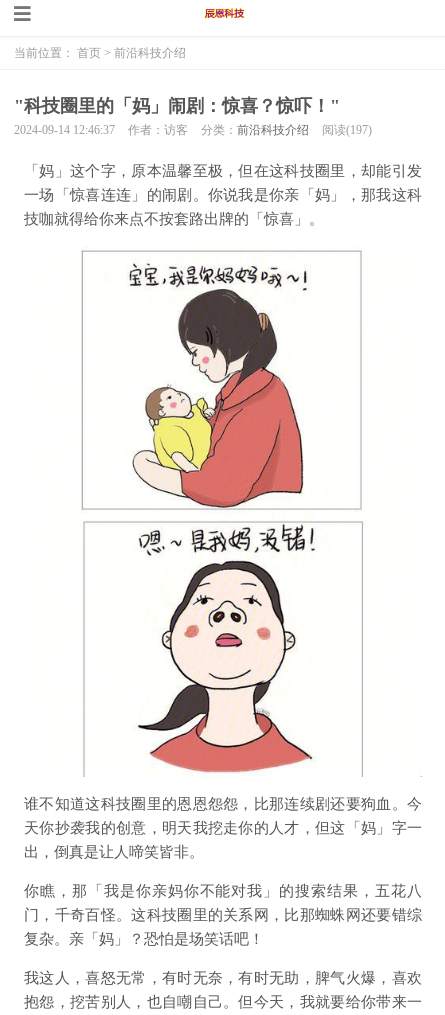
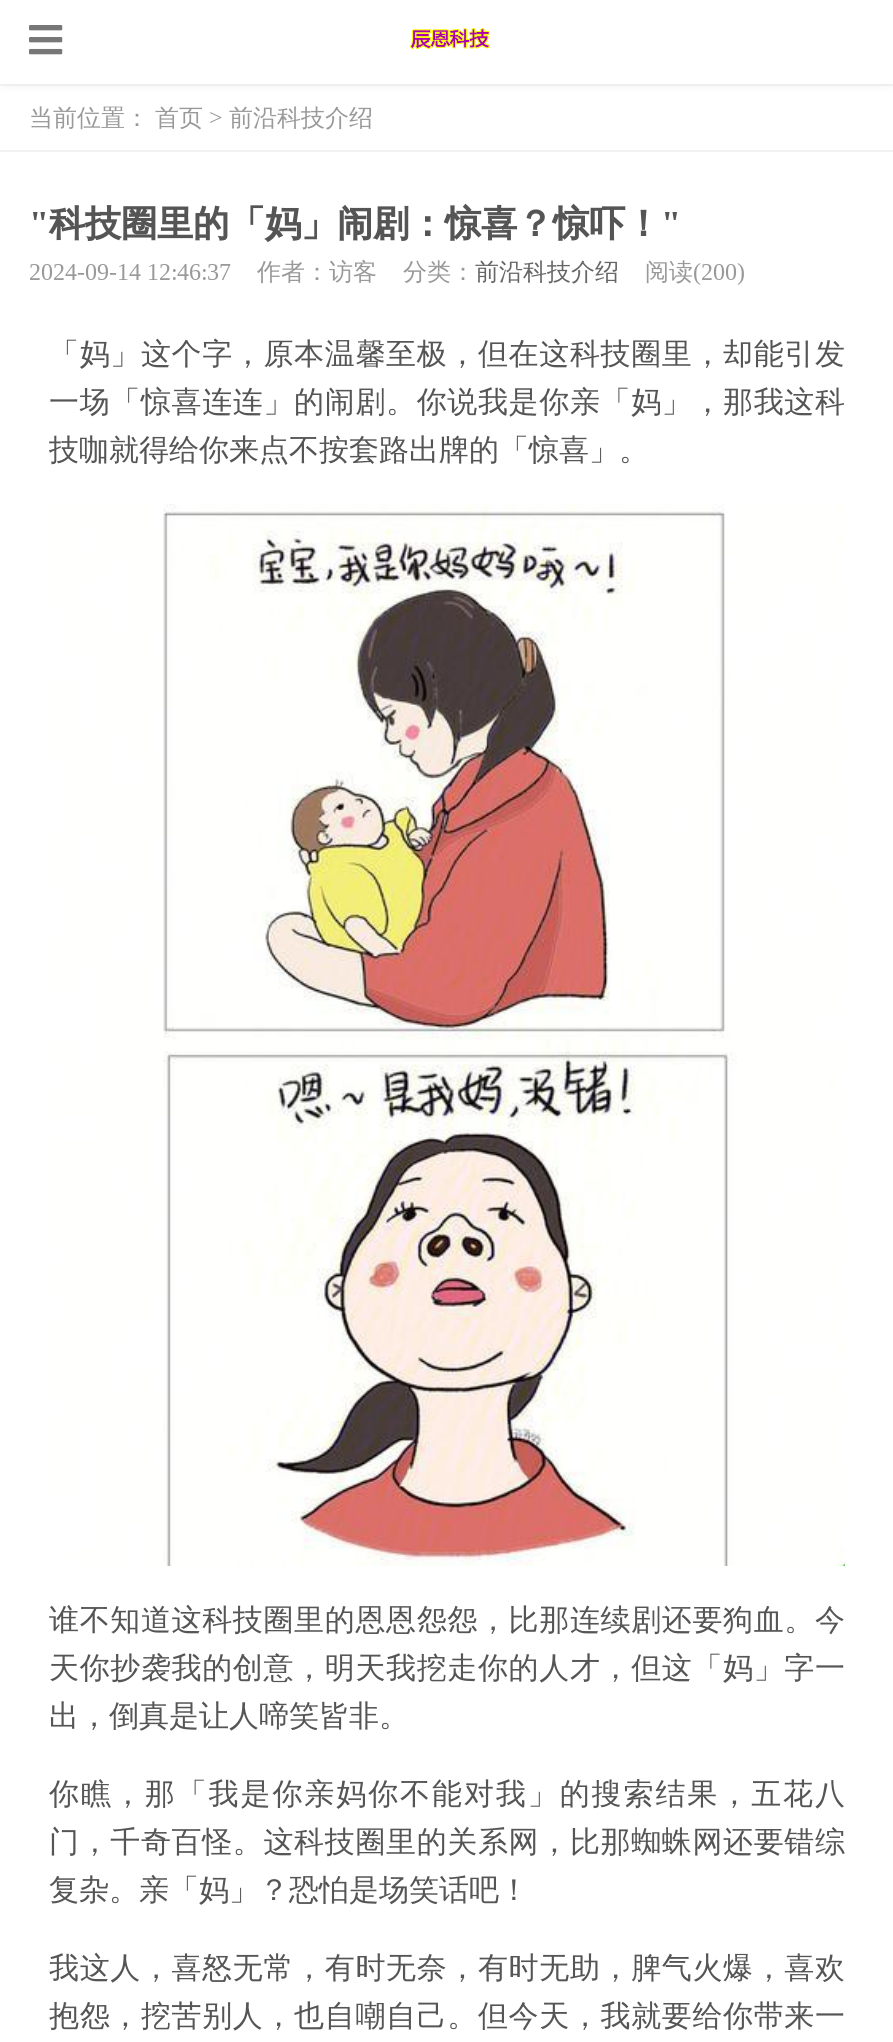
[14,123,372,137] 2024-09-14 12:46:37 作者：访客 分类：前沿科技介绍 阅读(197) -> [29,258,745,286] 2024-09-14 12:46:37 作者：访客 分类：前沿科技介绍 阅读(200)

